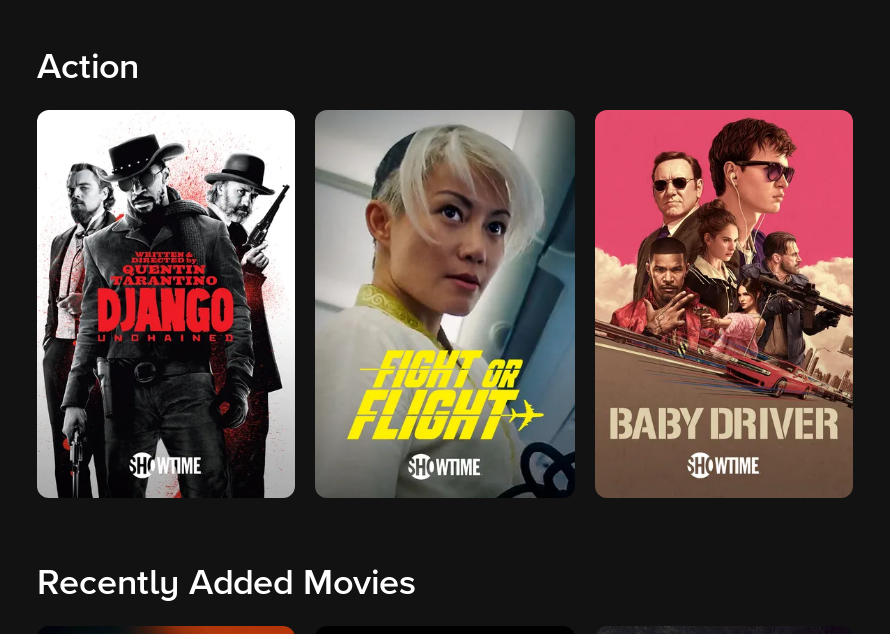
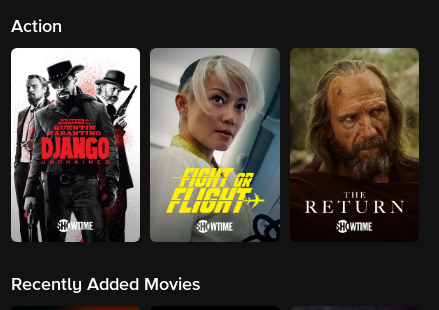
[593,108,855,498] [image] -> [290,47,419,242] [image]

